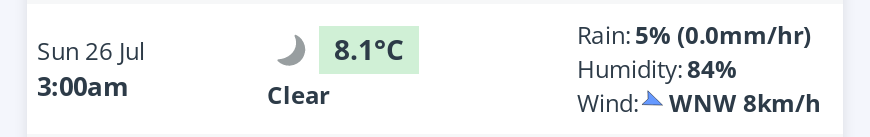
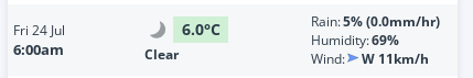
[37,33,145,103] Sun 26 Jul | 3:00am -> [13,20,65,59] Fri 24 Jul | 6:00am
[334,30,404,68] 8.1°C -> [181,19,220,40] 6.0°C
[577,51,737,85] Humidity: 84% -> [311,30,399,49] Humidity: 69%
[577,85,821,119] Wind: WNW 8km/h -> [311,49,429,68] Wind: W 11km/h

